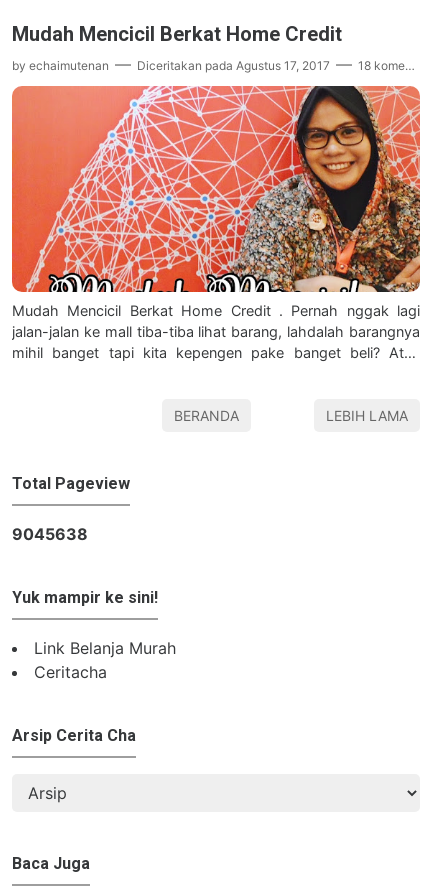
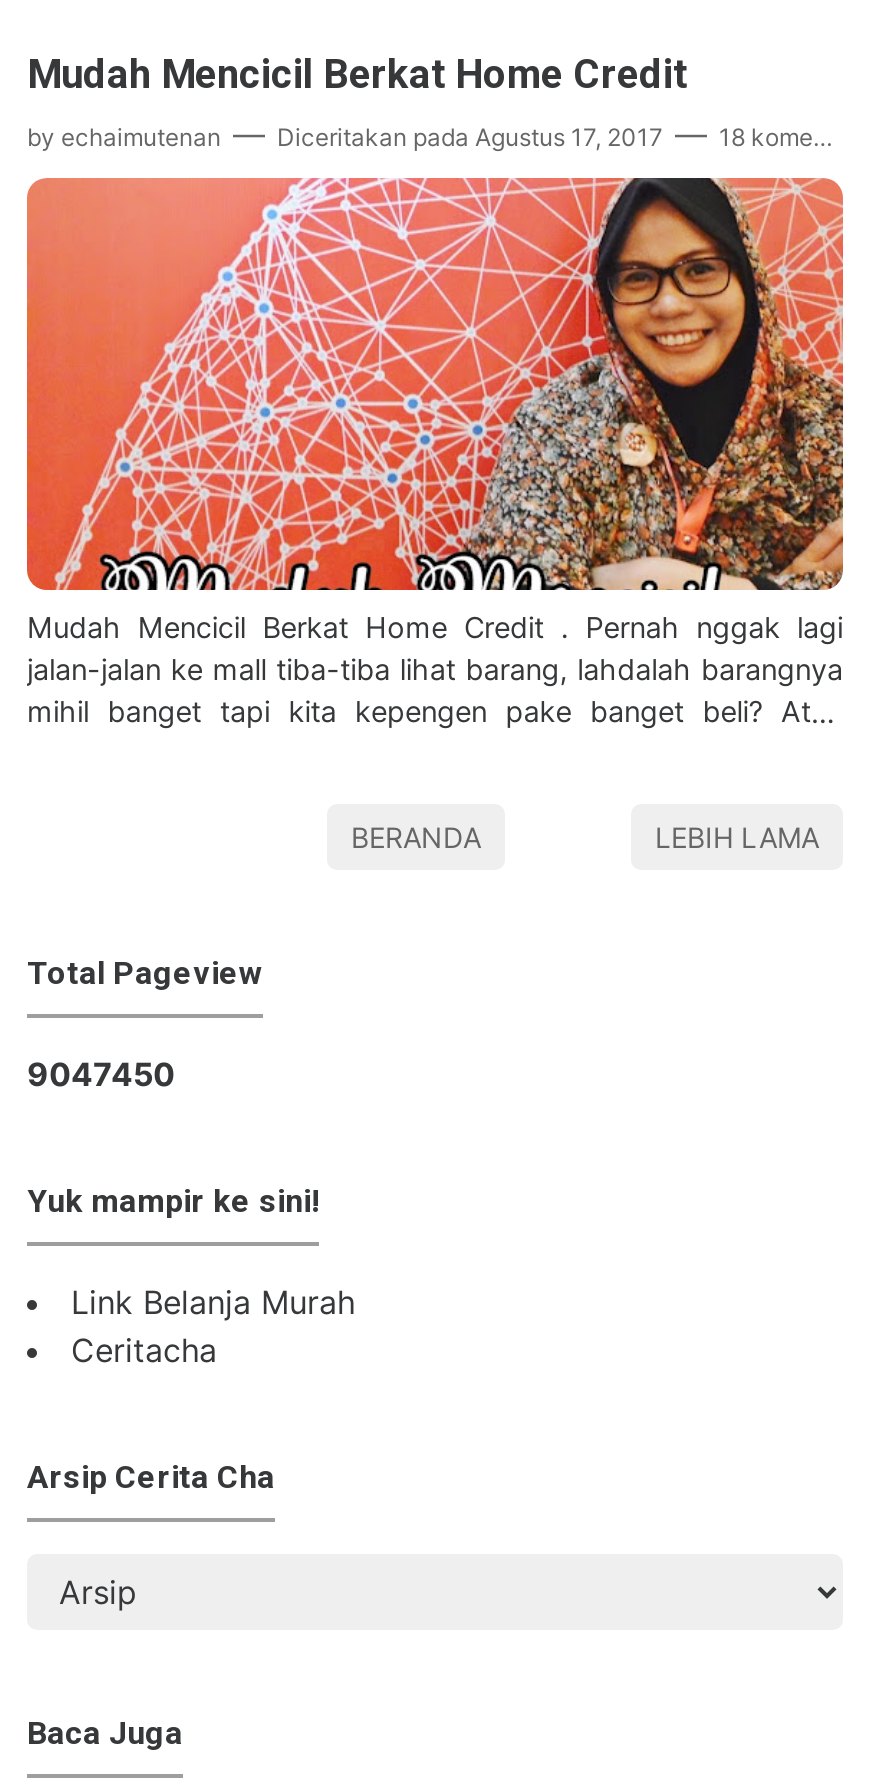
[12,524,88,544] 9045638 -> [27,1055,175,1095] 9047450

